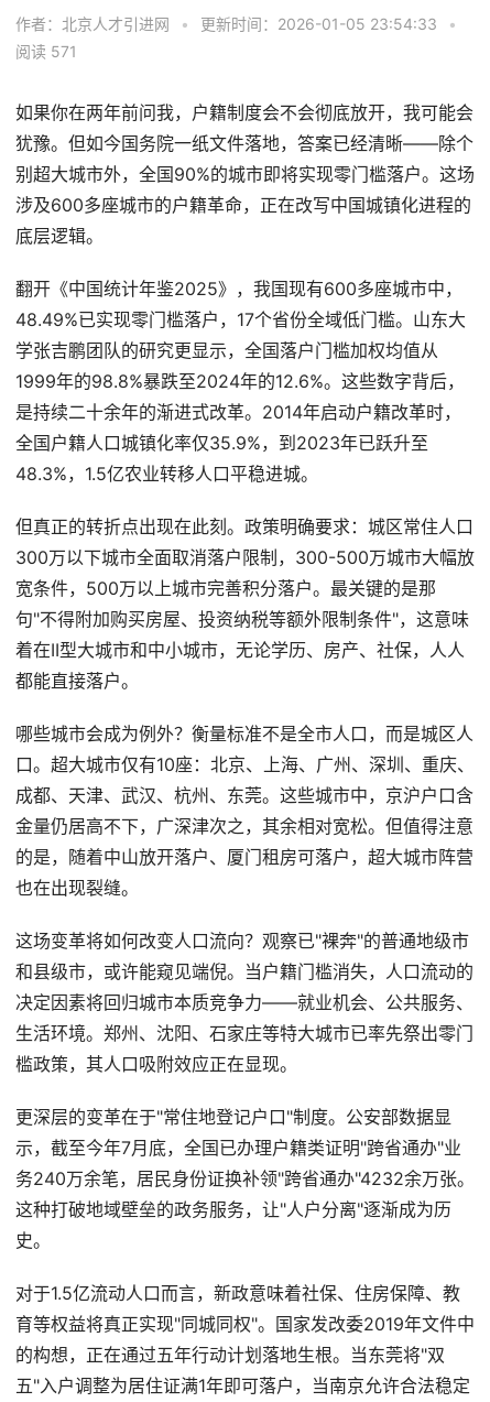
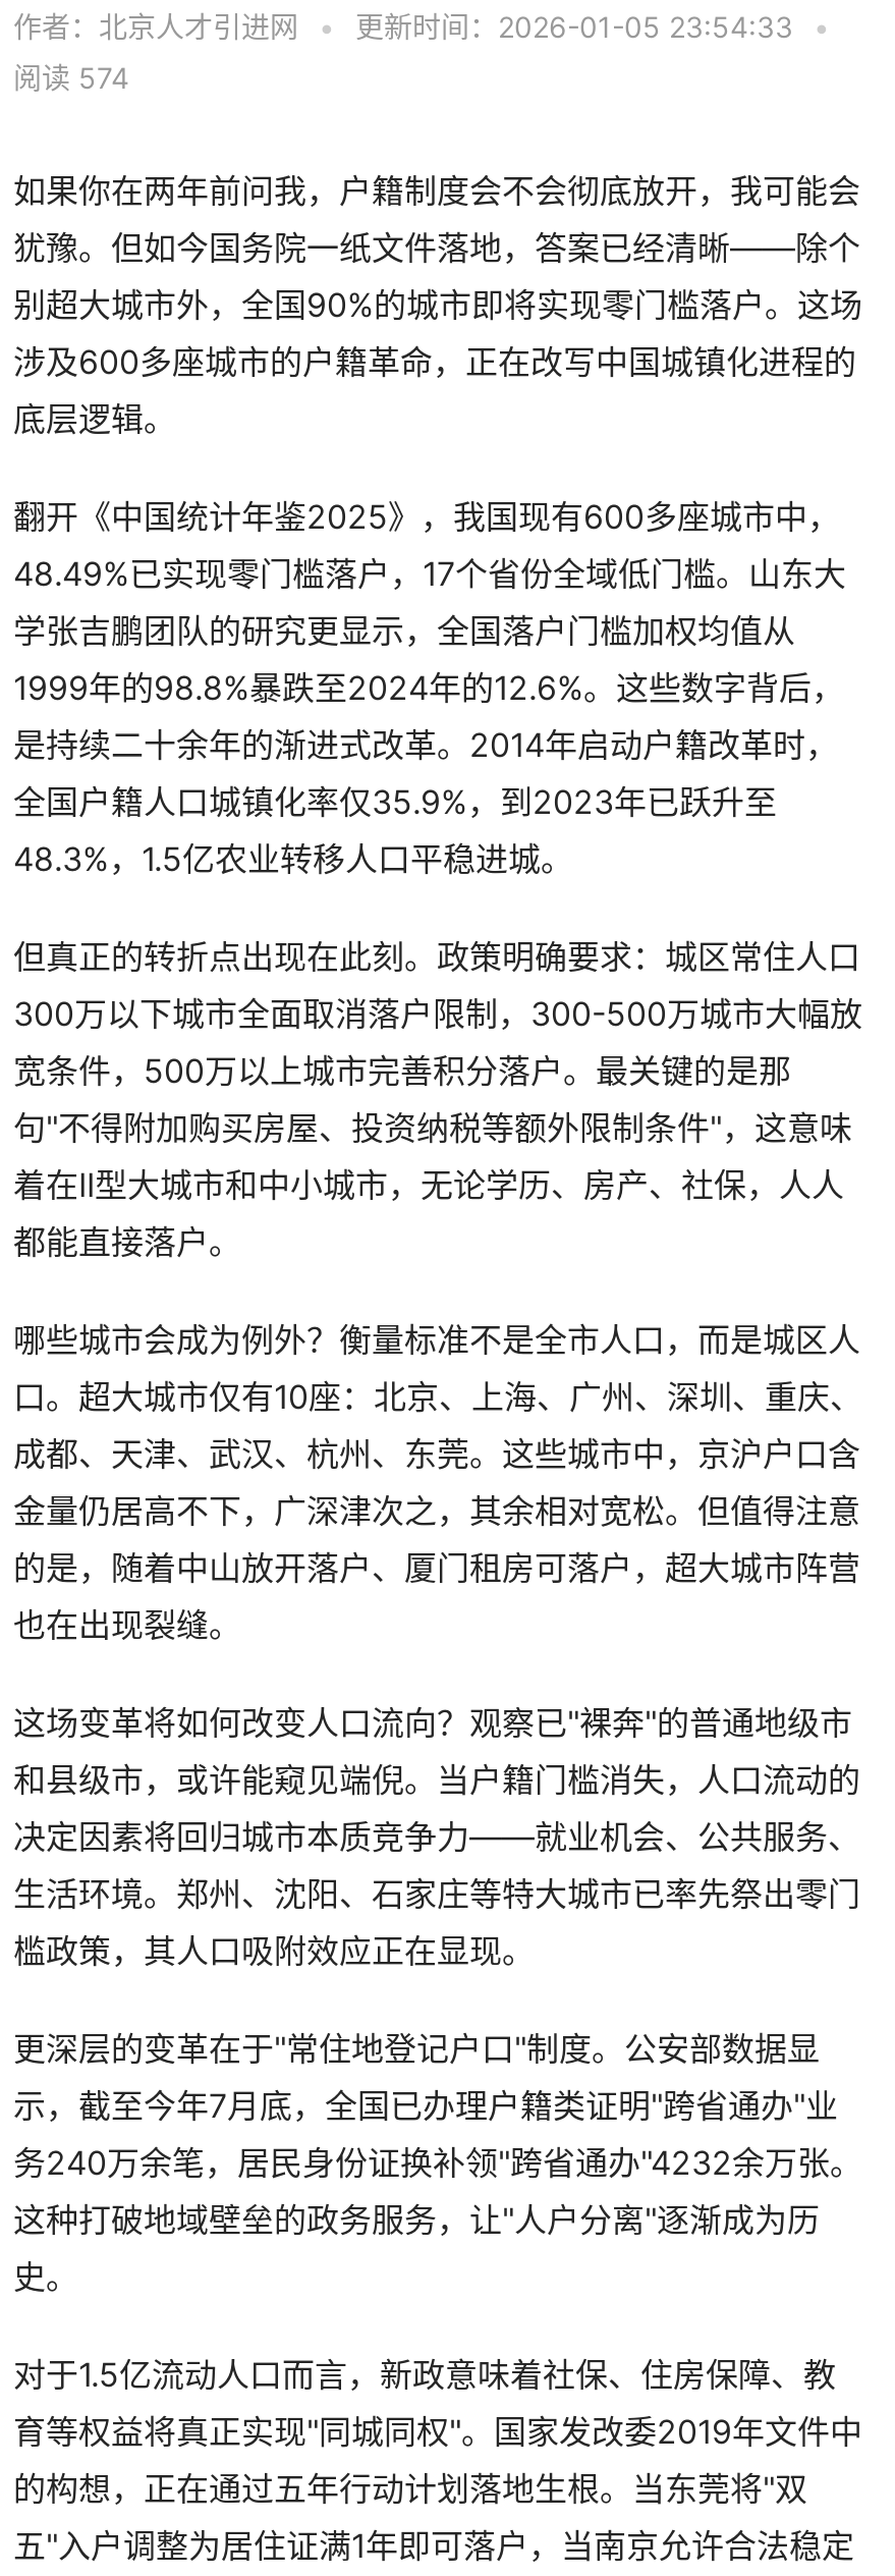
[15,42,77,61] 阅读 571 -> [13,60,129,95] 阅读 574

